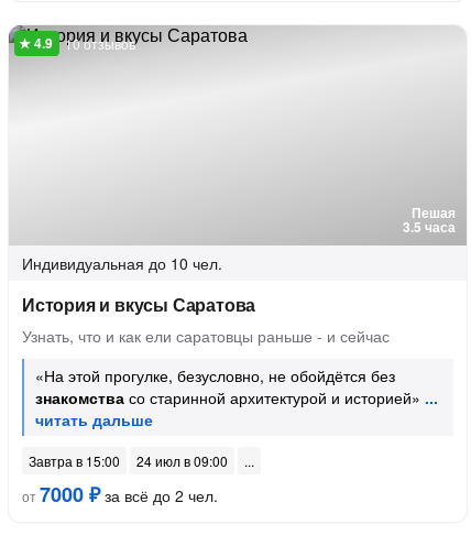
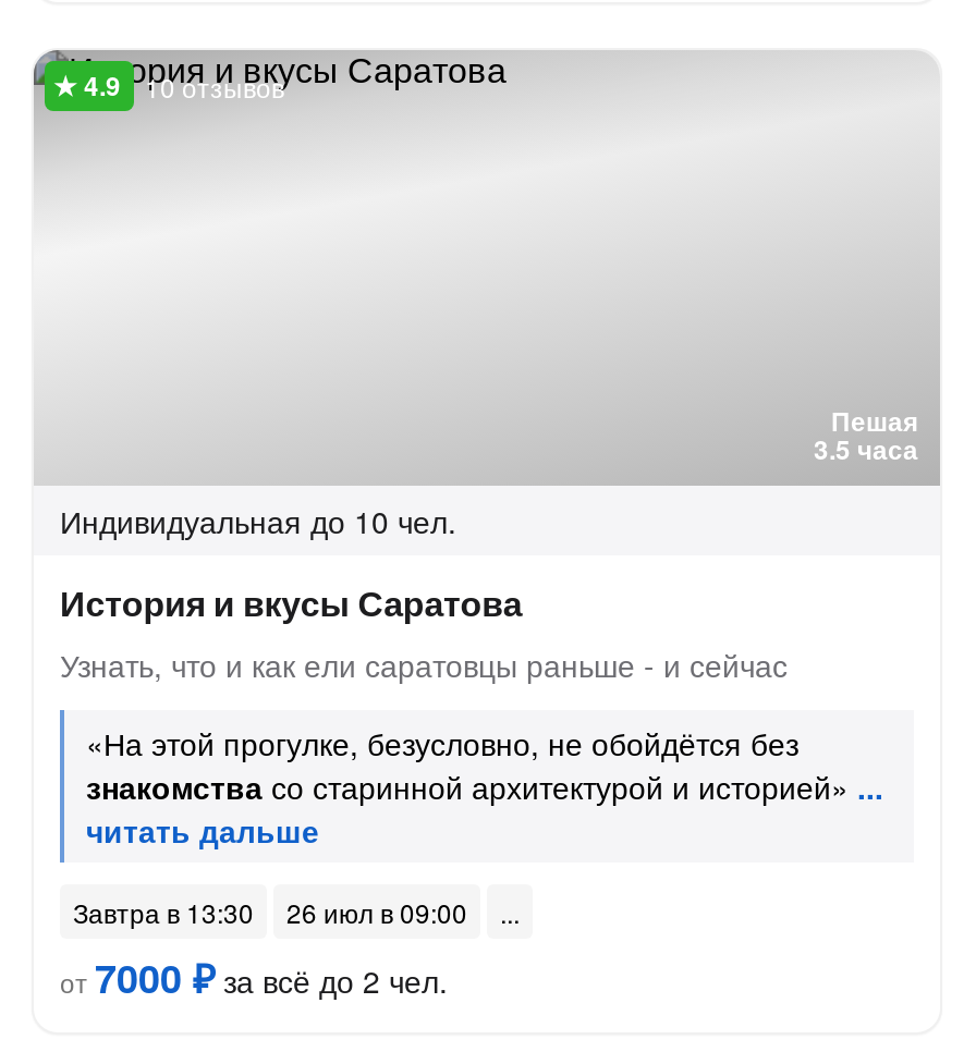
[29,451,120,470] Завтра в 15:00 -> [73,893,254,930] Завтра в 13:30
[136,451,228,470] 24 июл в 09:00 -> [286,893,467,930] 26 июл в 09:00

